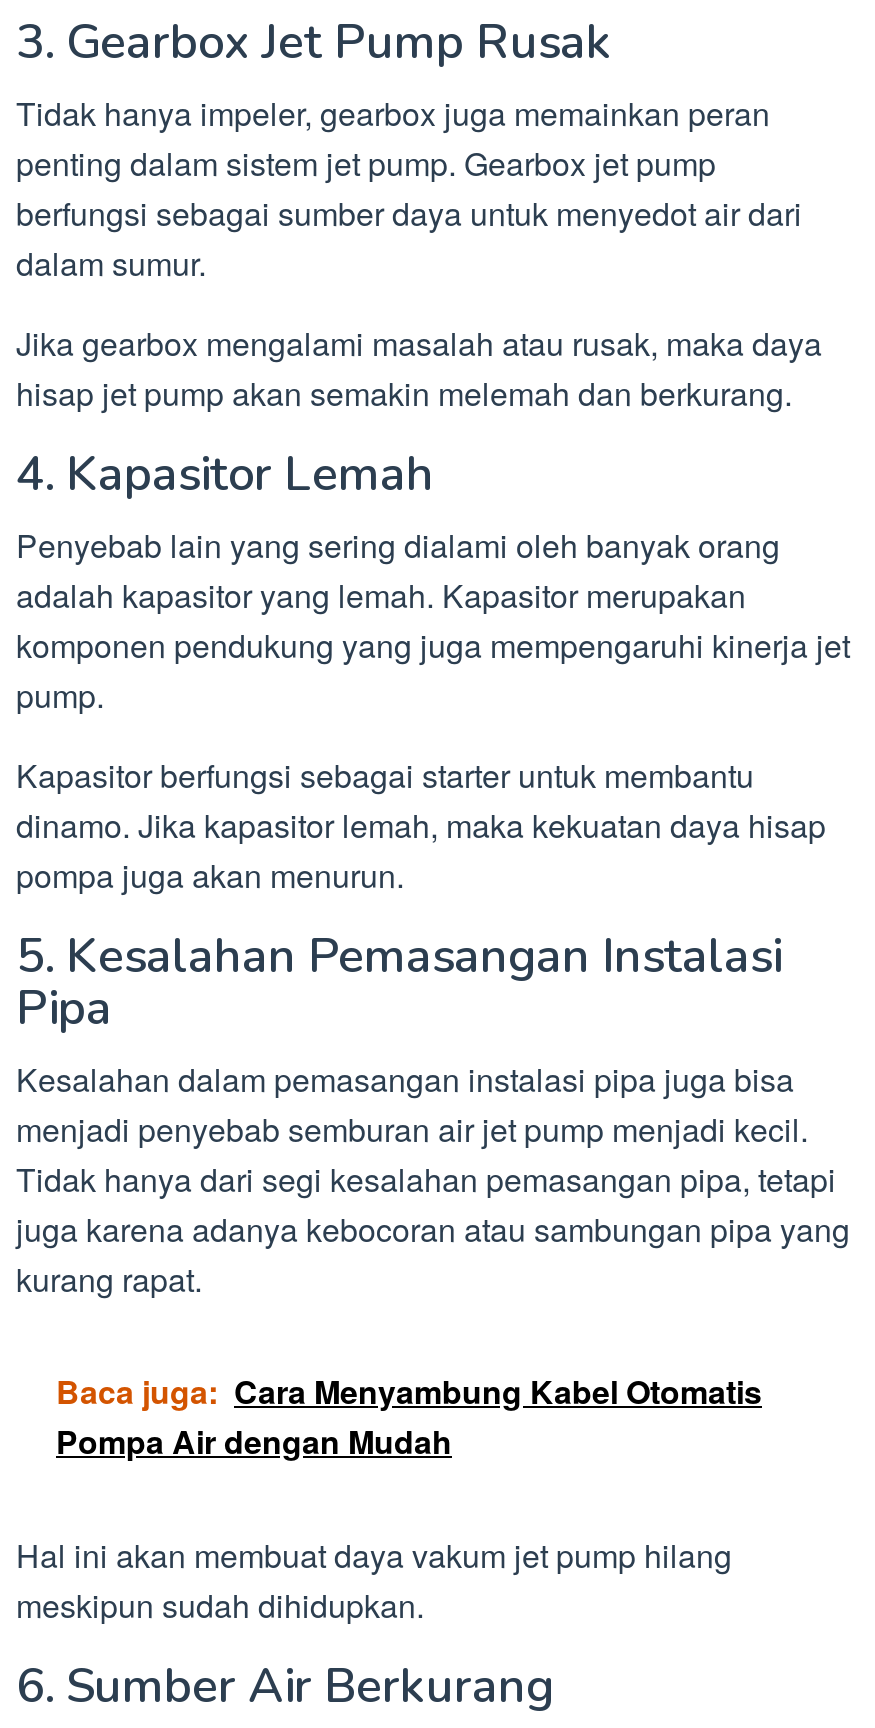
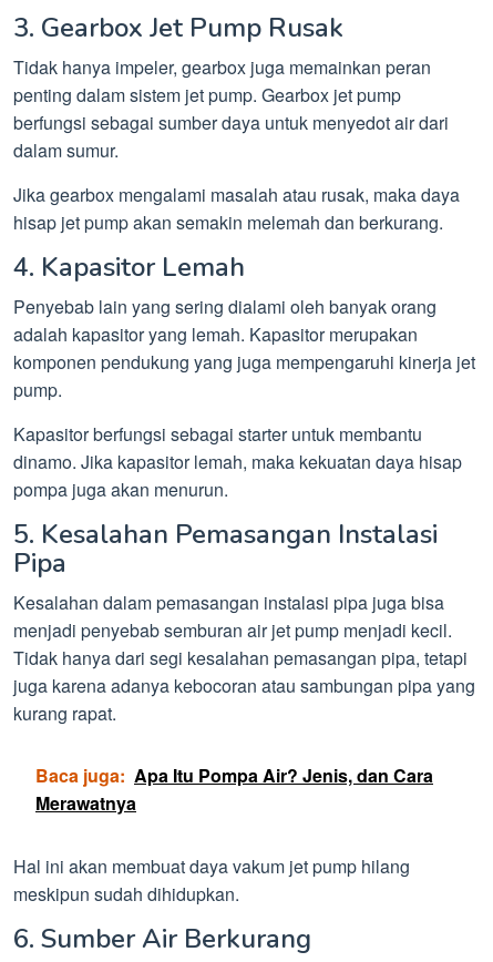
[56,1368,762,1464] Baca juga: Cara Menyambung Kabel Otomatis | Pompa Air dengan Mudah -> [35,763,433,816] Baca juga: Apa Itu Pompa Air? Jenis, dan Cara | Merawatnya

